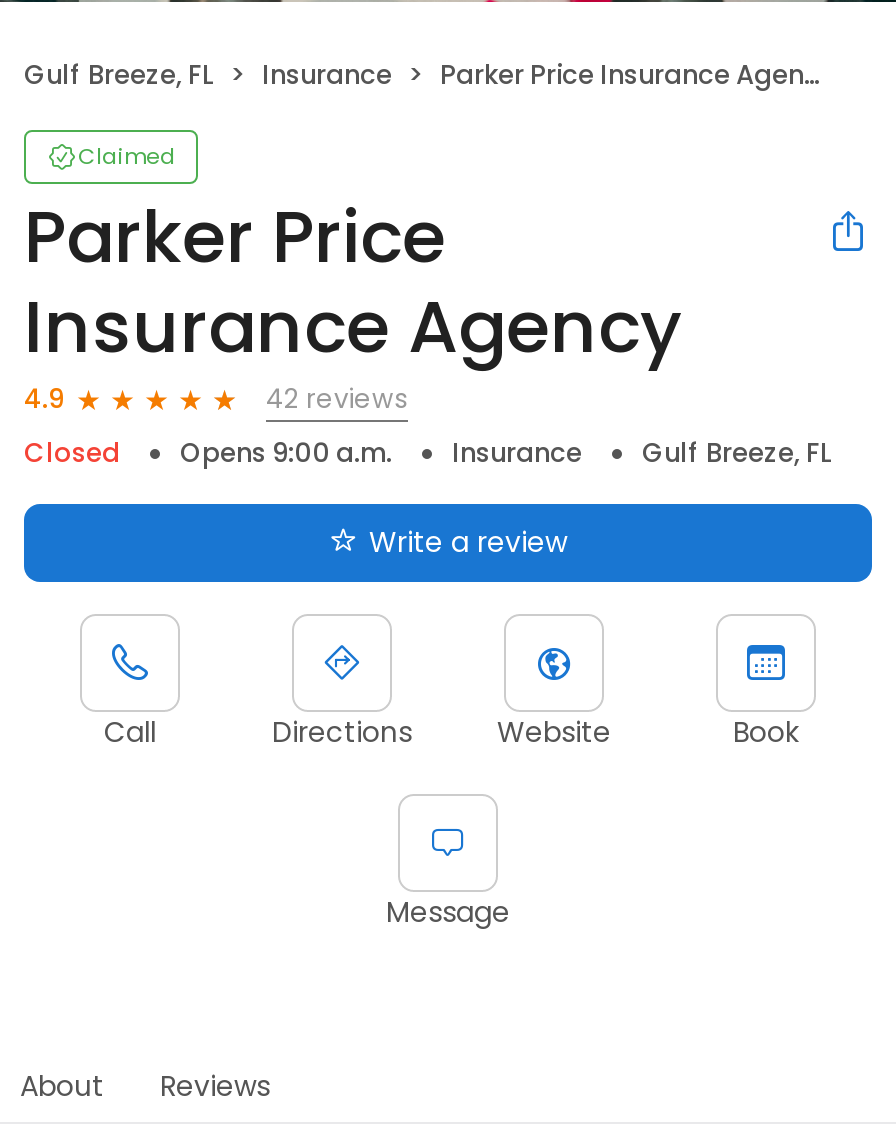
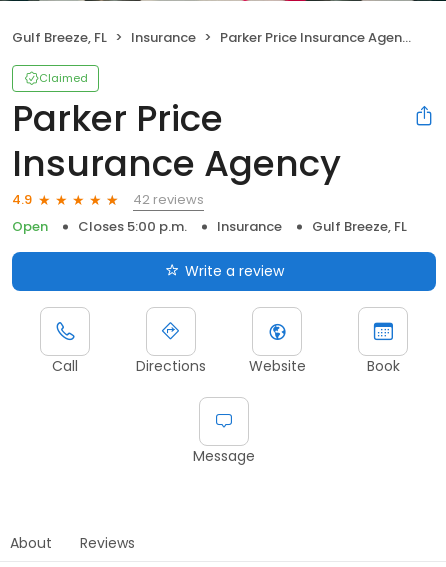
[24,434,392,472] Closed | Opens 9:00 a.m. -> [12,217,187,236] Open | Closes 5:00 p.m.

